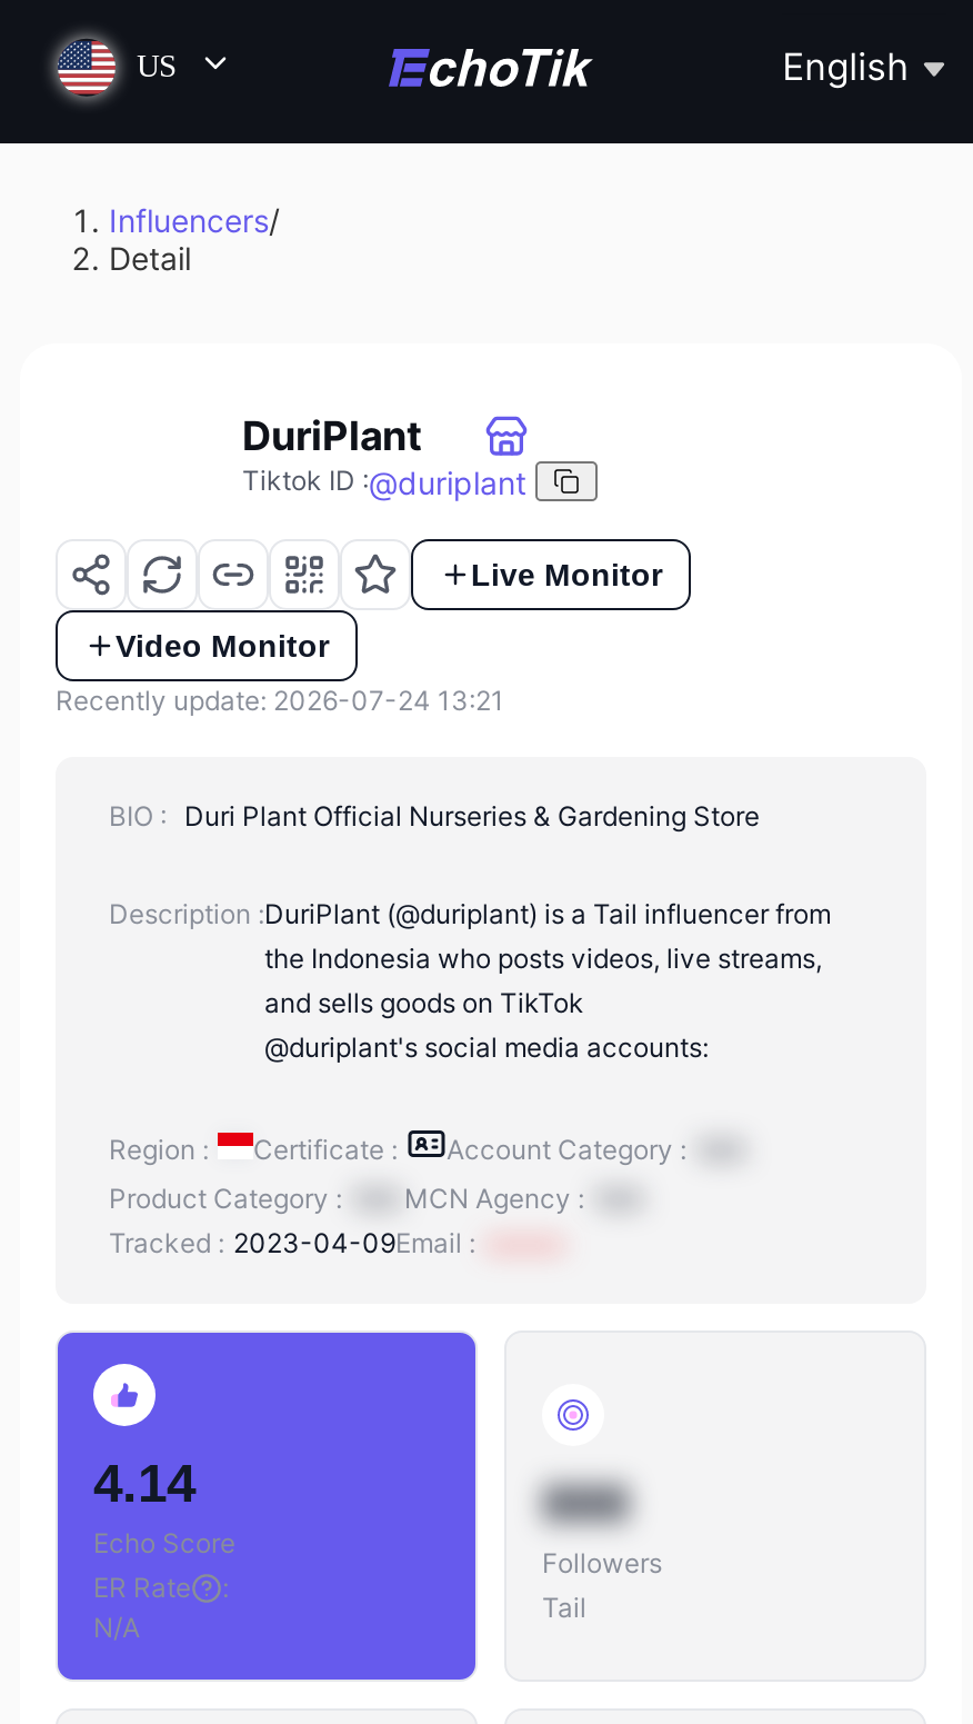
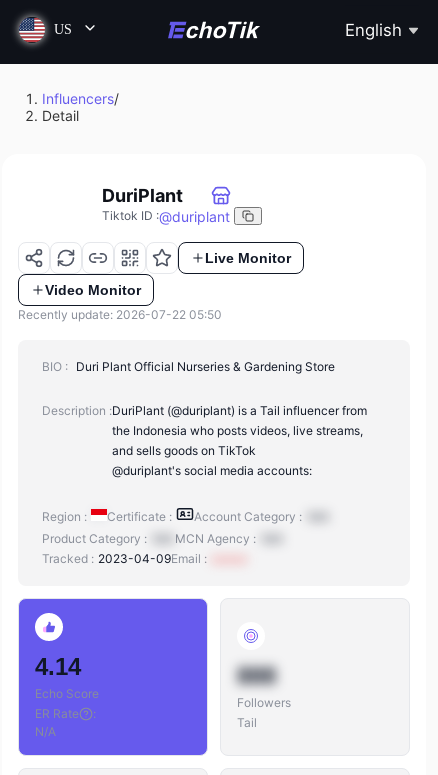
[56,684,504,718] Recently update: 2026-07-24 13:21 -> [18,307,222,322] Recently update: 2026-07-22 05:50

